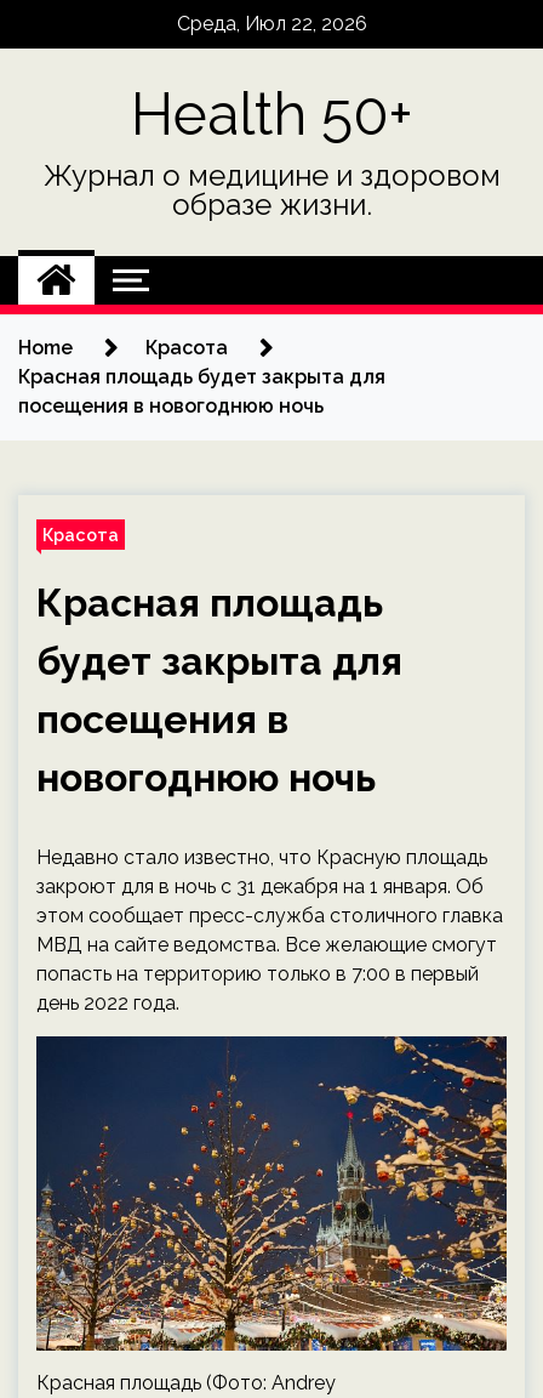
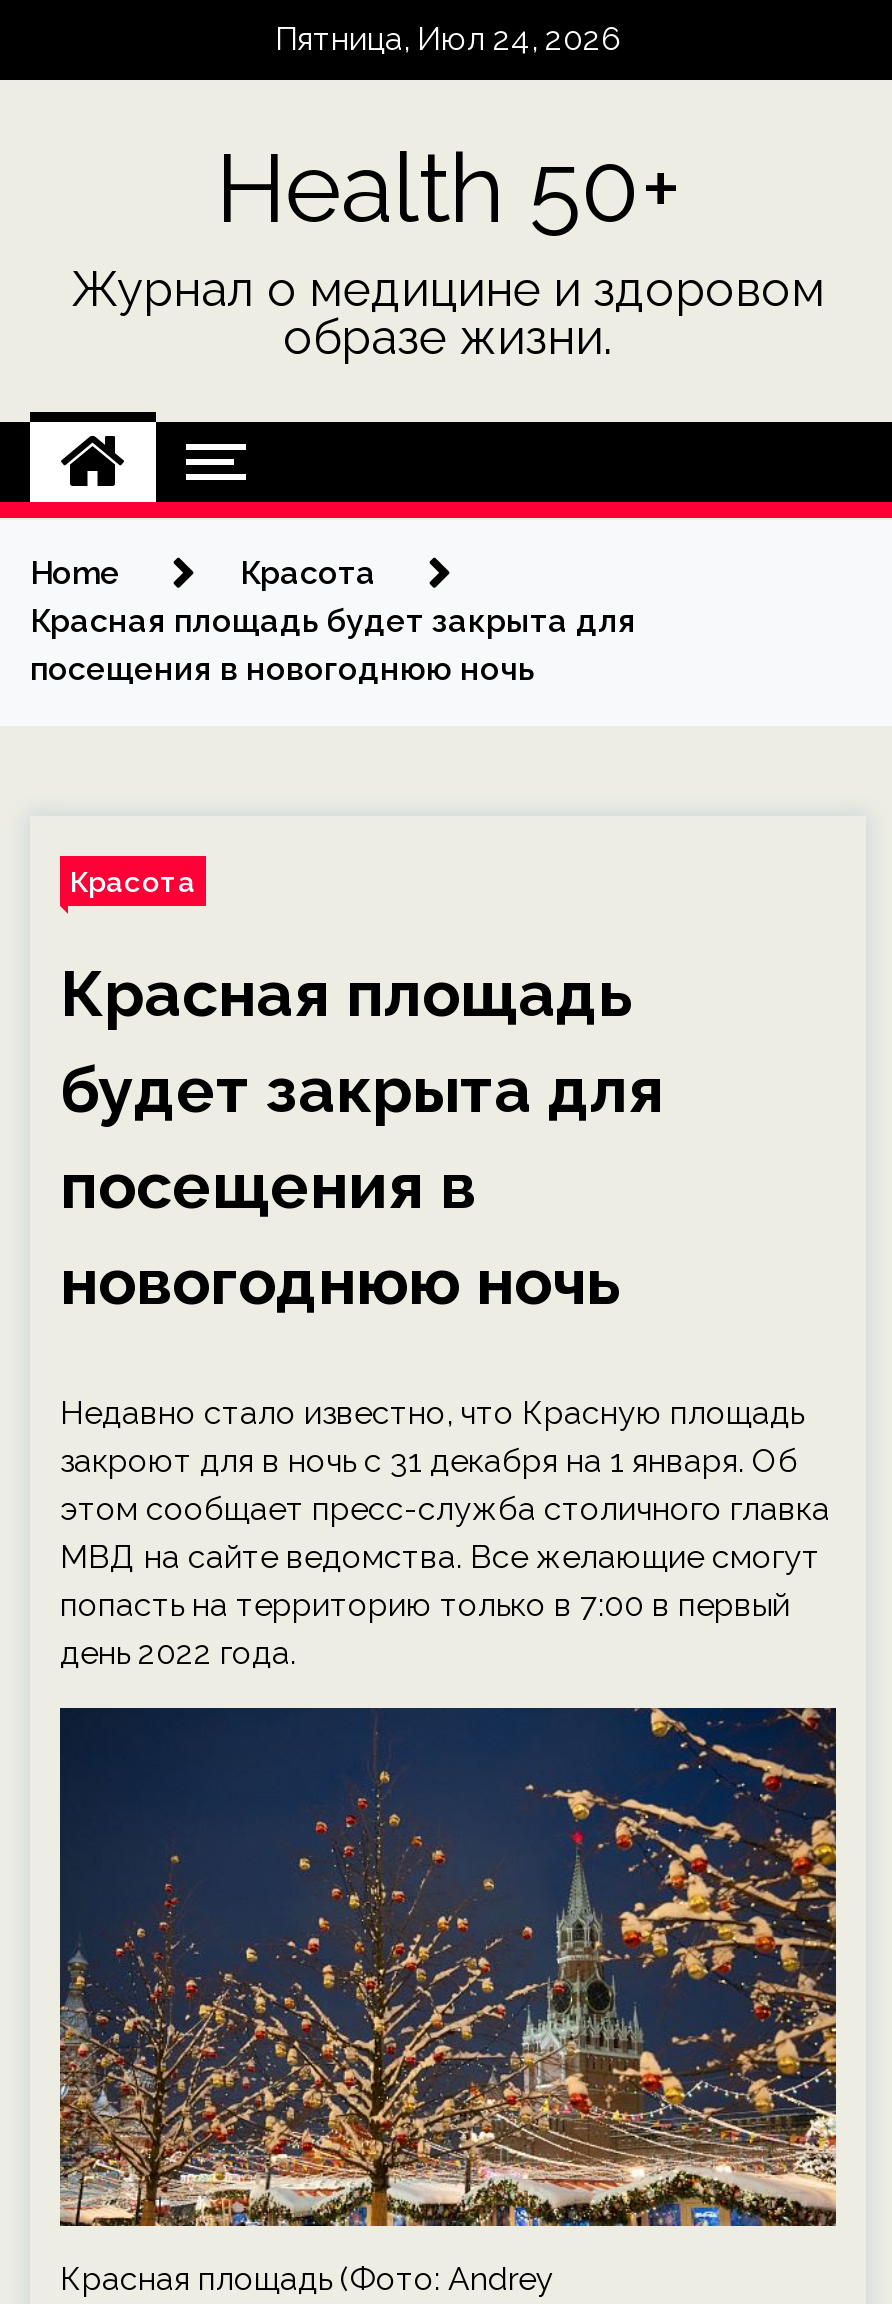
[176,12,367,35] Среда, Июл 22, 2026 -> [275,20,621,58] Пятница, Июл 24, 2026

